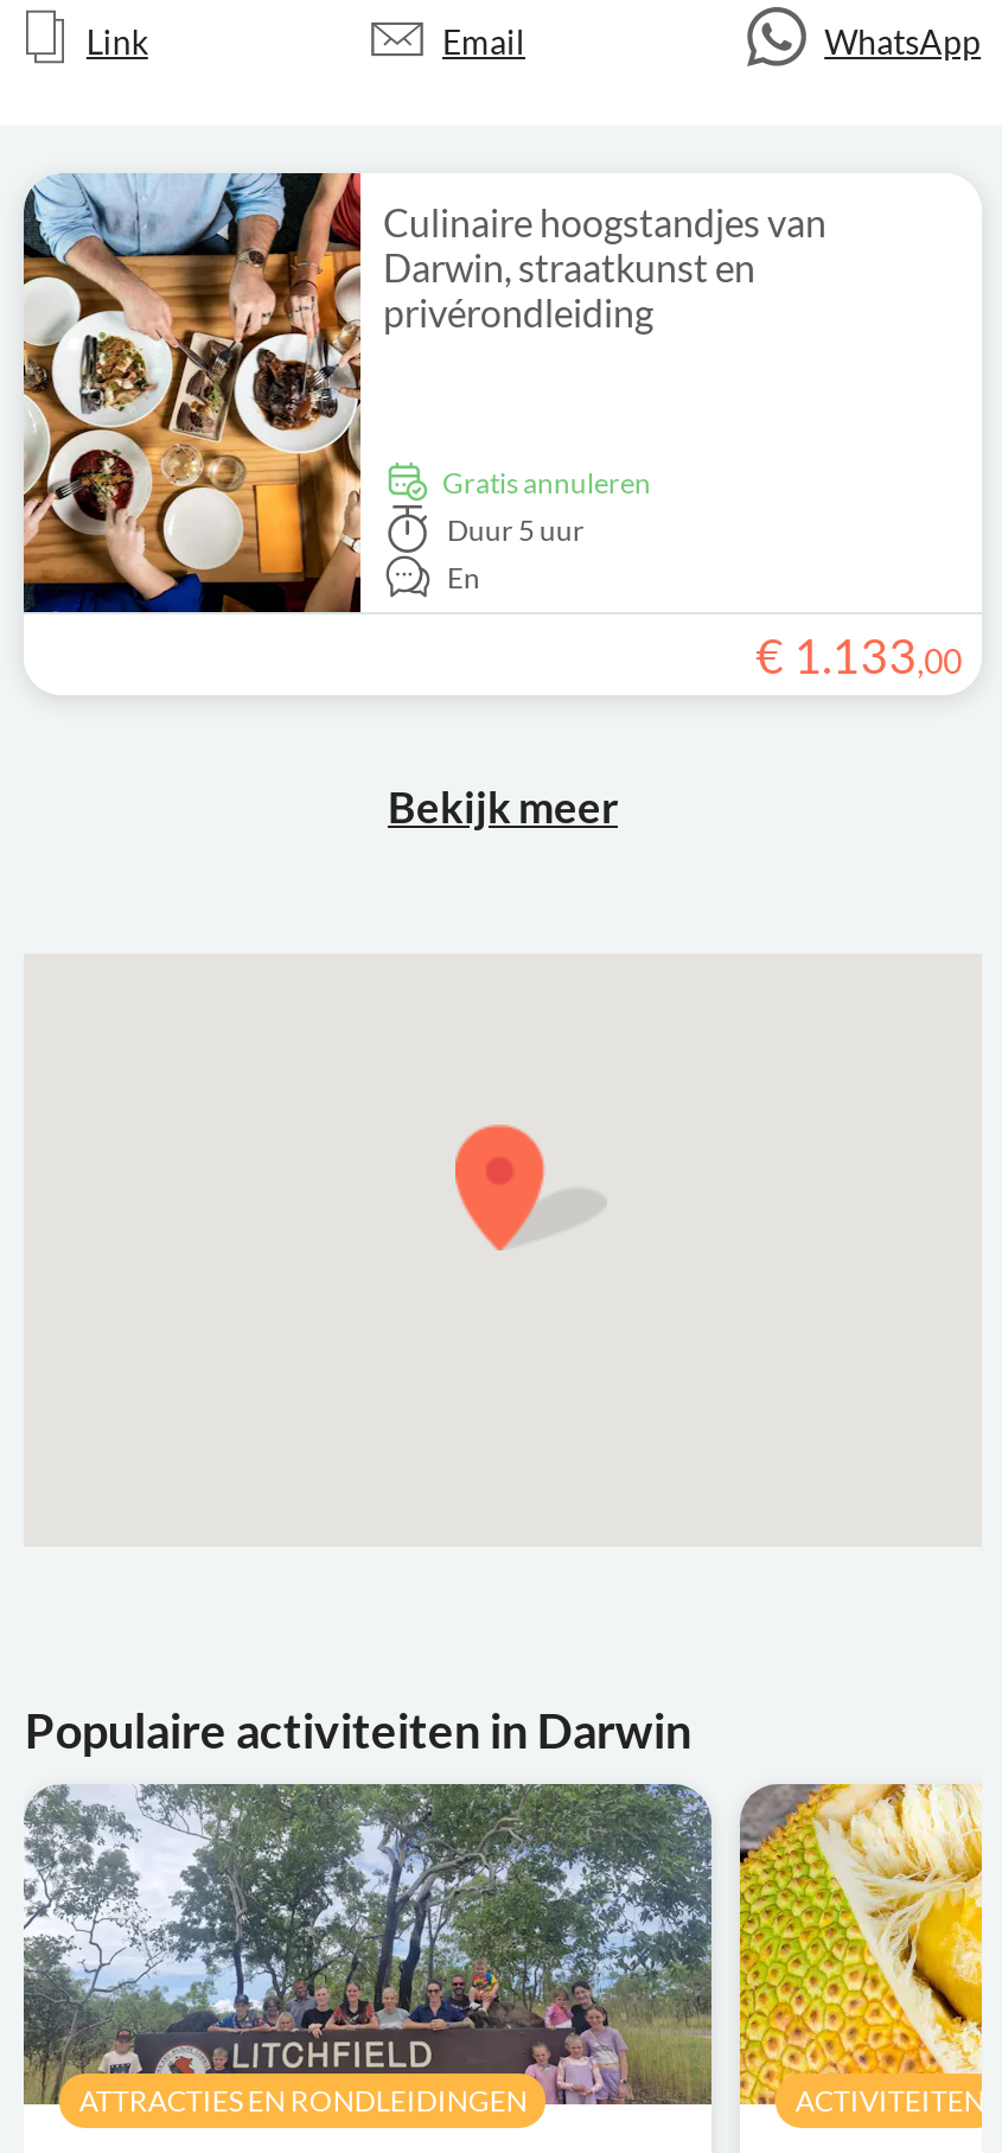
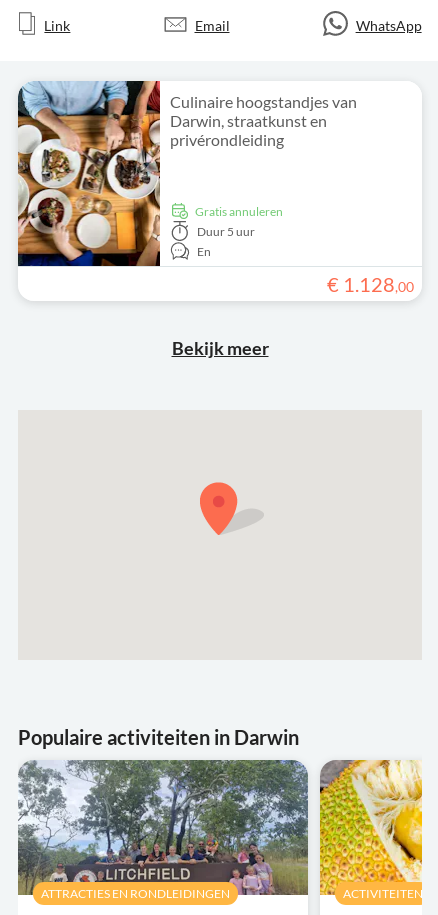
[756,626,962,683] € 1. 133, 00 -> [327,272,414,296] € 1. 128, 00

